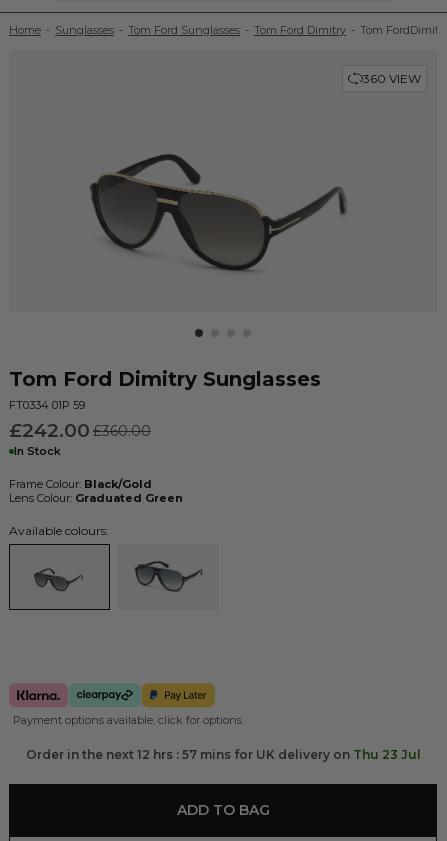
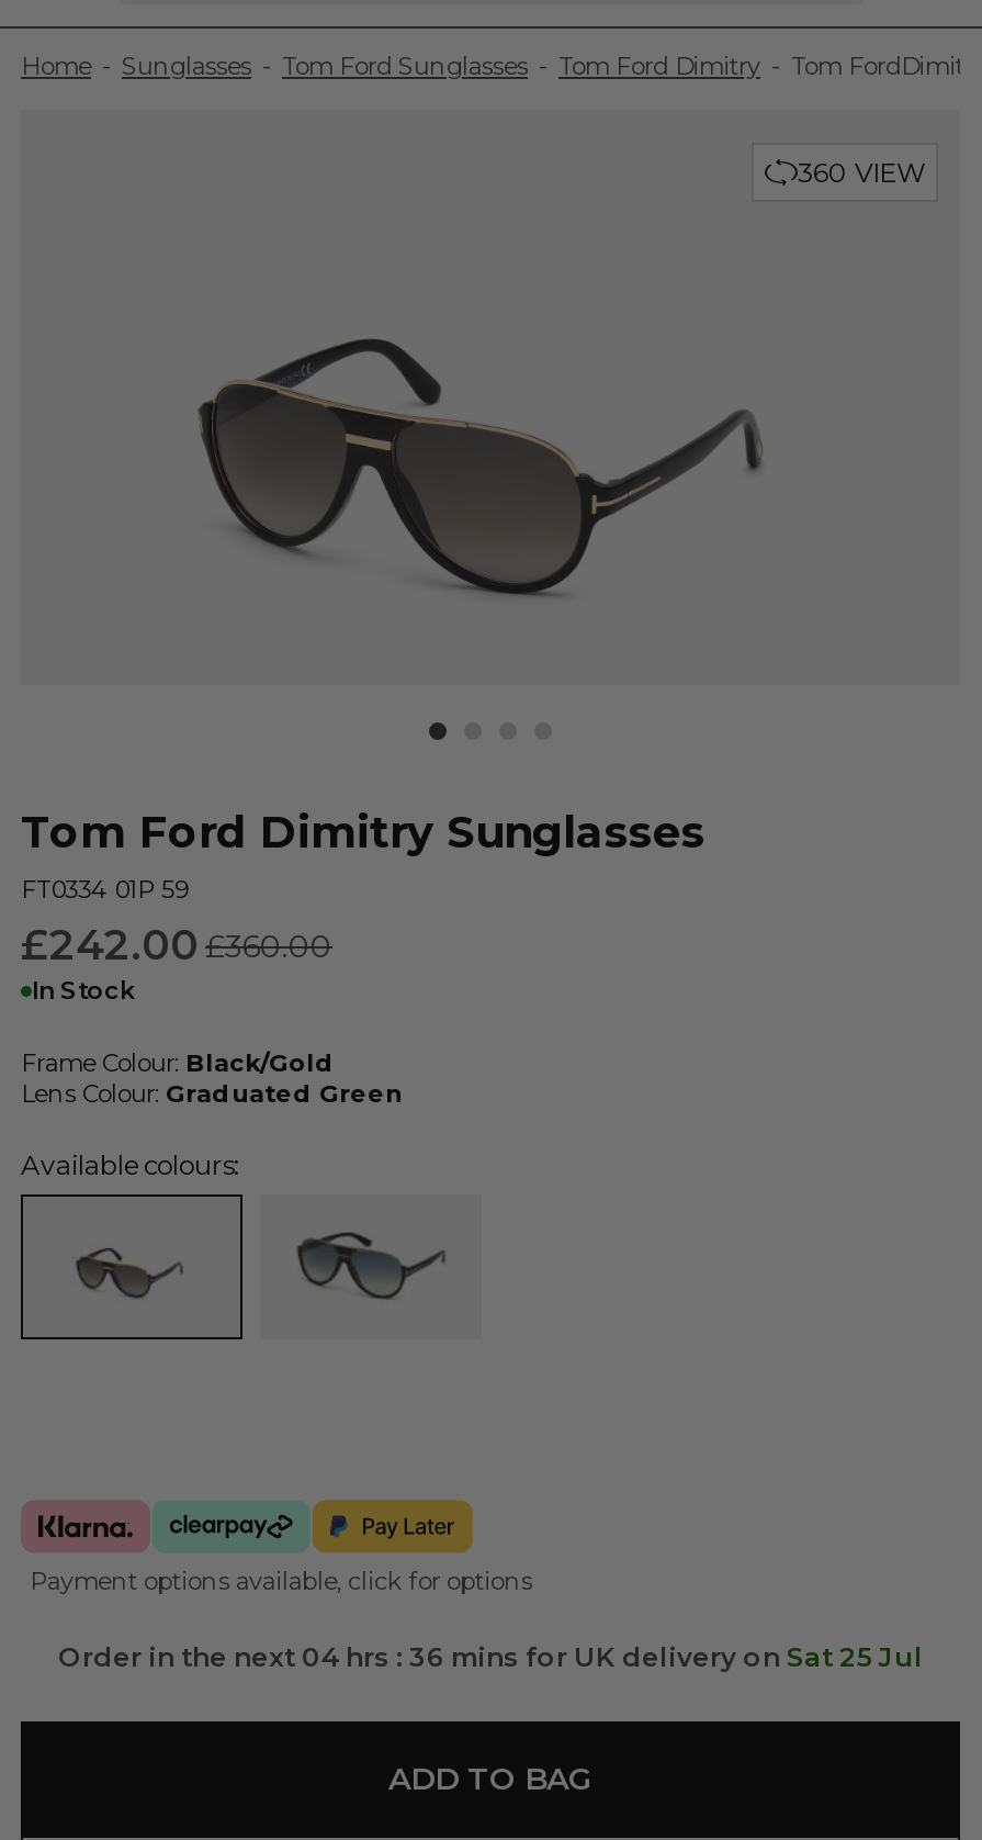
[25,747,420,762] Order in the next 12 hrs : 57 mins for UK delivery on Thu 23 Jul -> [58,1640,923,1673] Order in the next 04 hrs : 36 mins for UK delivery on Sat 25 Jul

